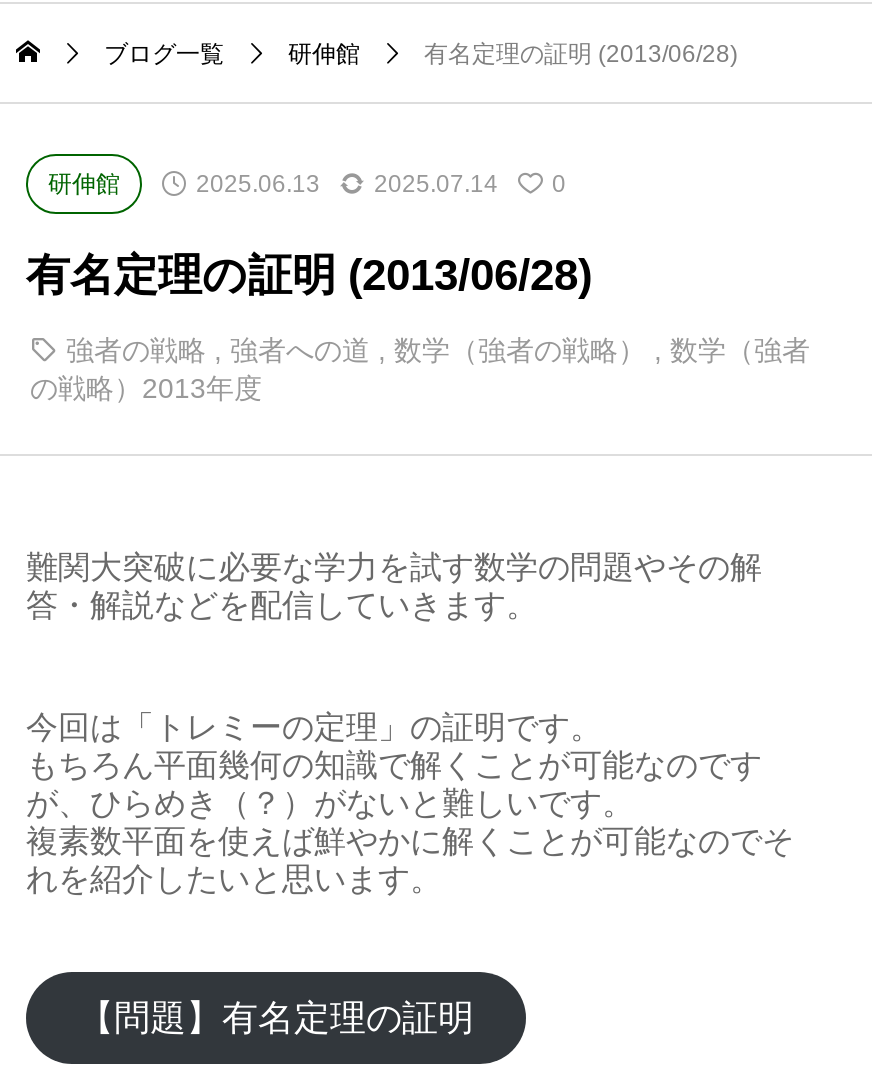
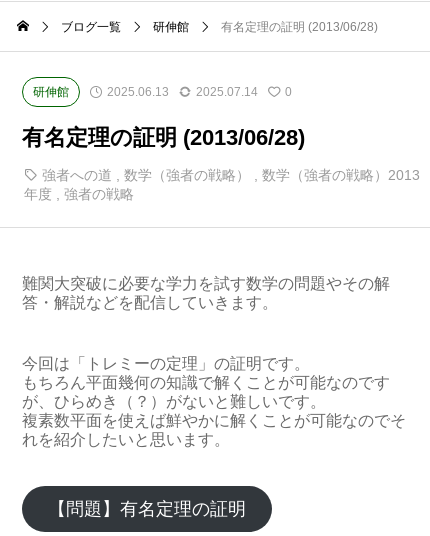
[30,333,810,405] 強者の戦略 ,強者への道 ,数学（強者の戦略） ,数学（強者 | の戦略）2013年度 -> [24,167,420,202] 強者への道 ,数学（強者の戦略） ,数学（強者の戦略）2013 | 年度 ,強者の戦略

